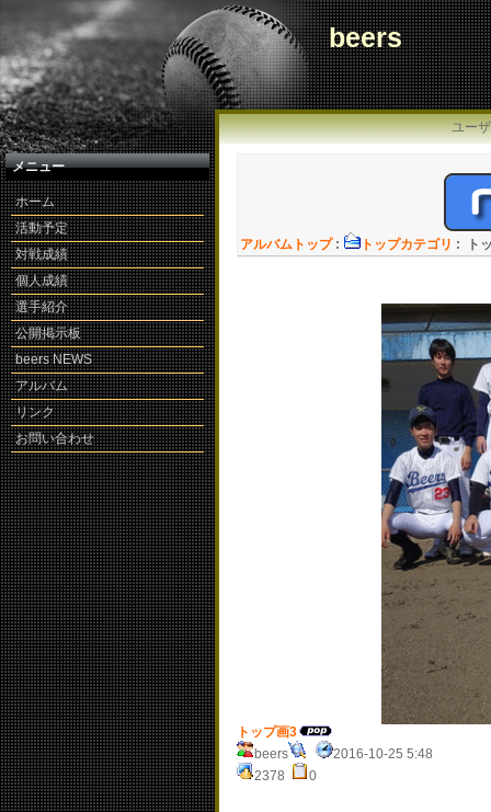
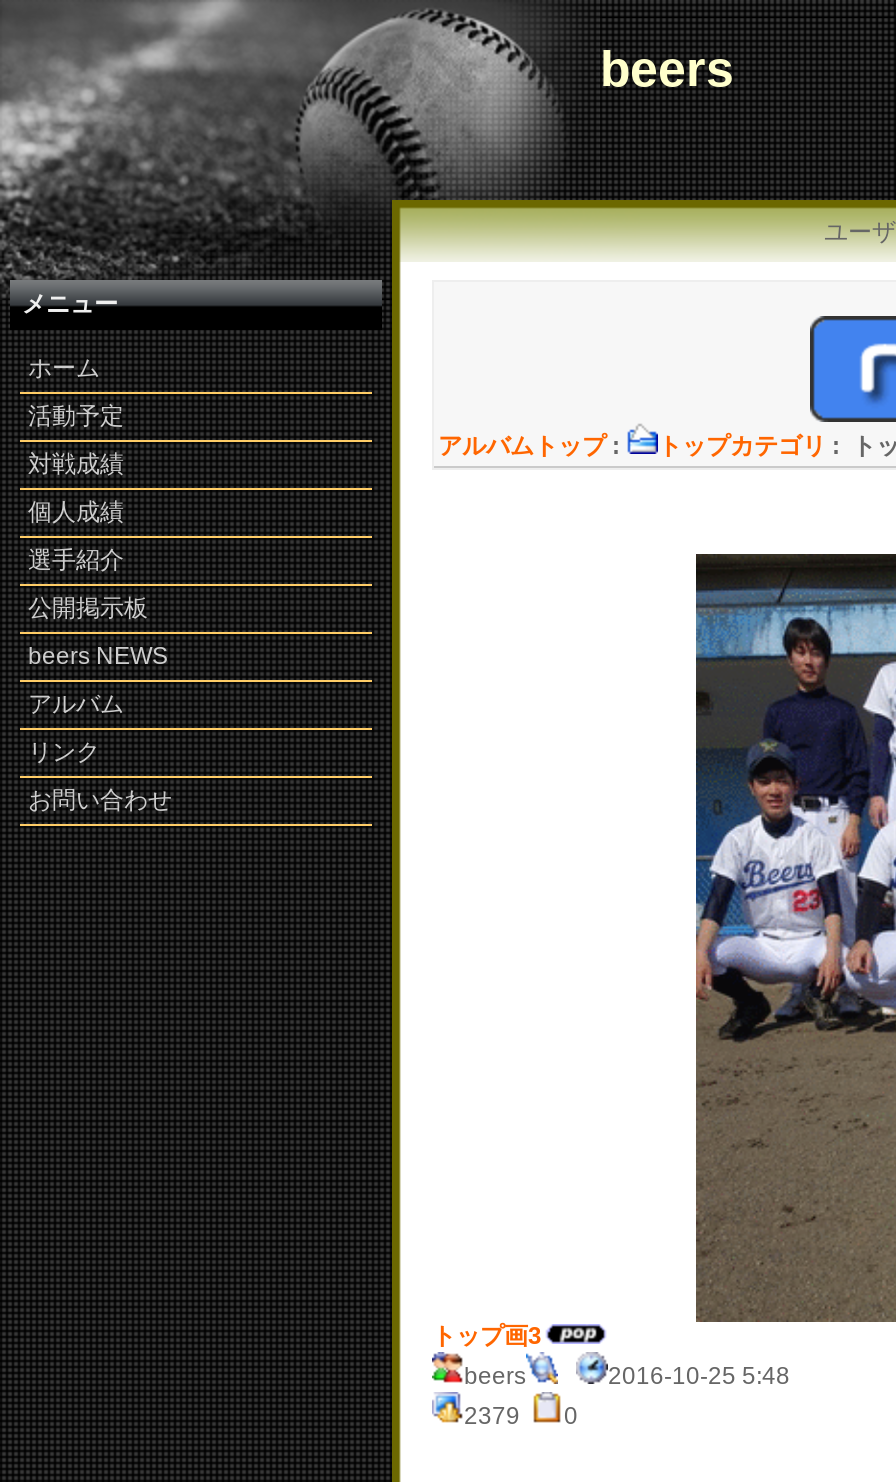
[254,768,292,784] 2378 -> [464,1402,532,1430] 2379

